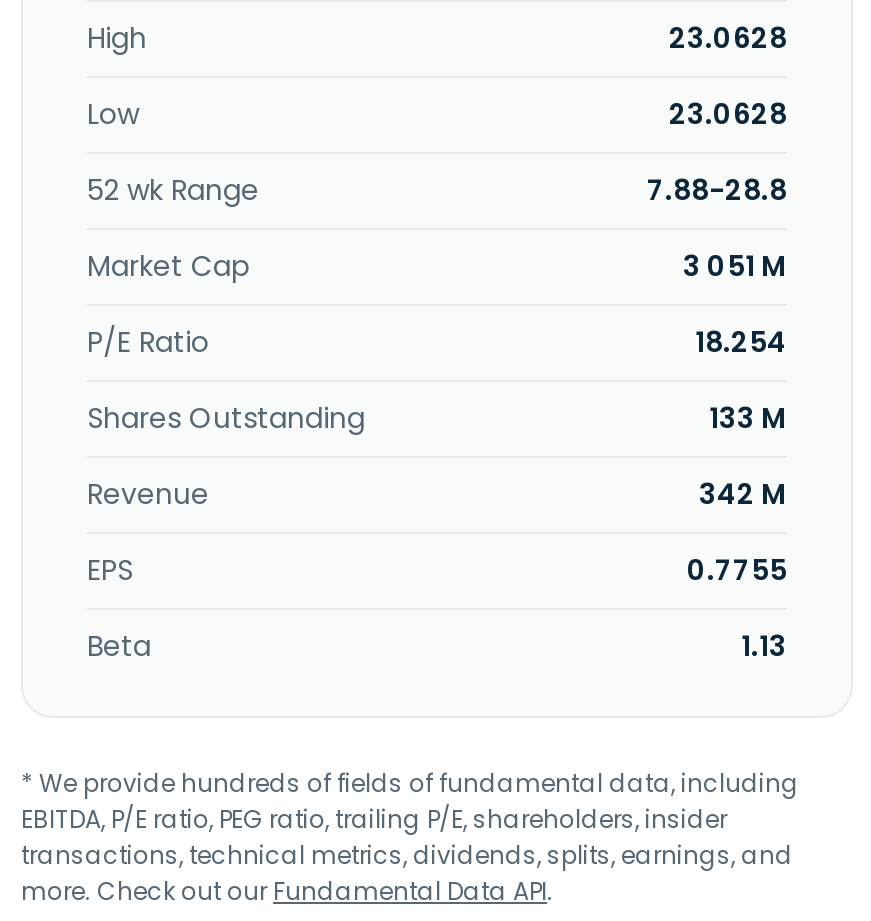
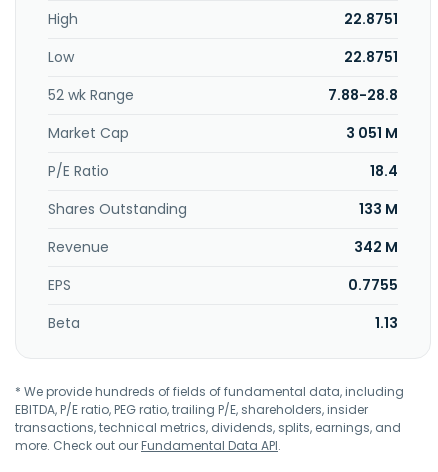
[669,18,787,58] 23.0628 -> [344,9,398,29] 22.8751
[669,94,787,134] 23.0628 -> [344,47,398,67] 22.8751
[695,322,787,362] 18.254 -> [370,161,398,181] 18.4

